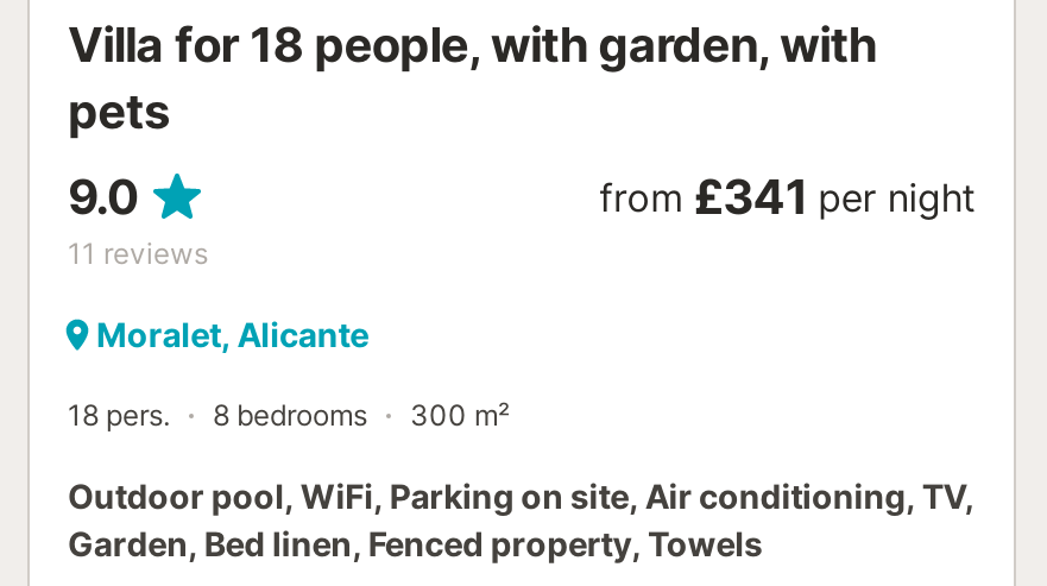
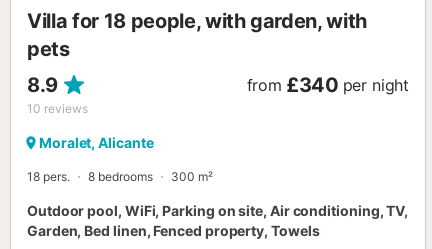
[68,168,139,225] 9.0 -> [27,73,58,97] 8.9
[599,168,976,225] from £341 per night -> [247,73,409,97] from £340 per night
[68,235,208,270] 11 reviews -> [27,101,88,116] 10 reviews

